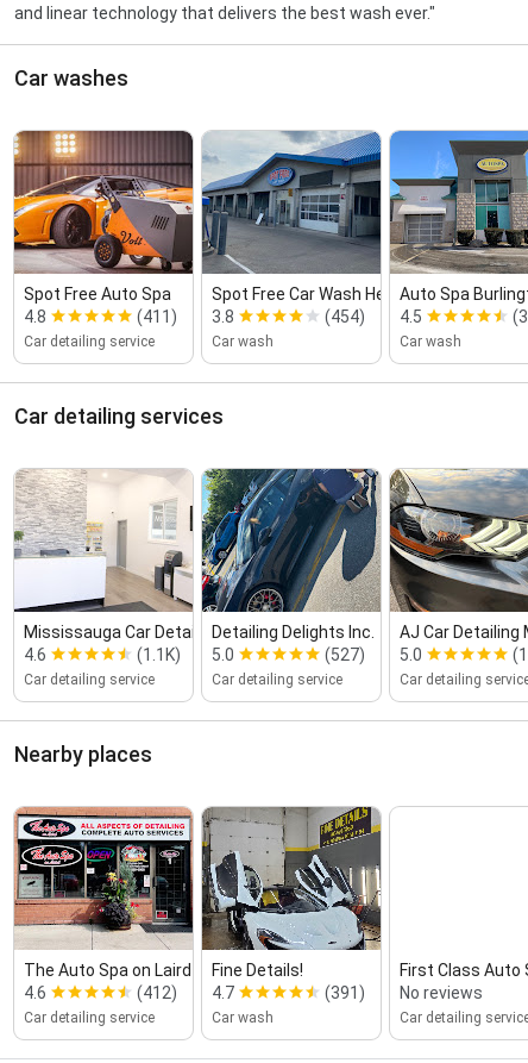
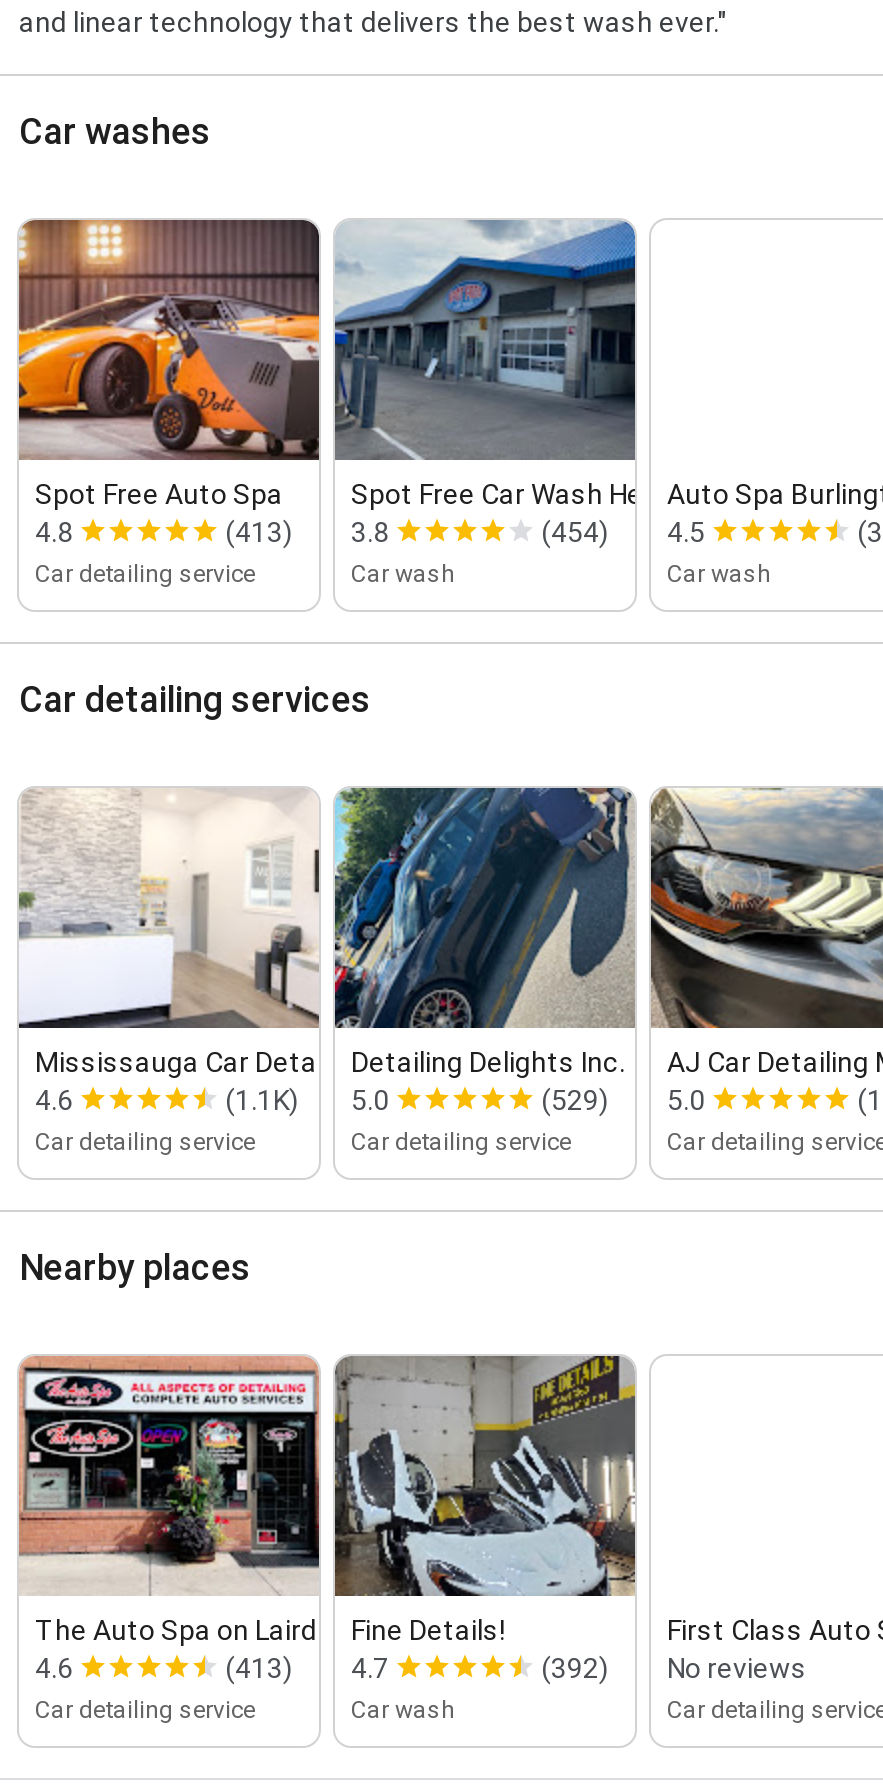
[389,130,524,275] [image] -> none
[137,307,234,326] (411) 3.8 -> [225,515,389,547] (413) 3.8
[325,645,422,664] (527) 5.0 -> [541,1083,705,1115] (529) 5.0
[137,983,234,1002] (412) 4.7 -> [225,1651,389,1683] (413) 4.7
[325,983,483,1002] (391) No reviews -> [541,1651,807,1683] (392) No reviews

